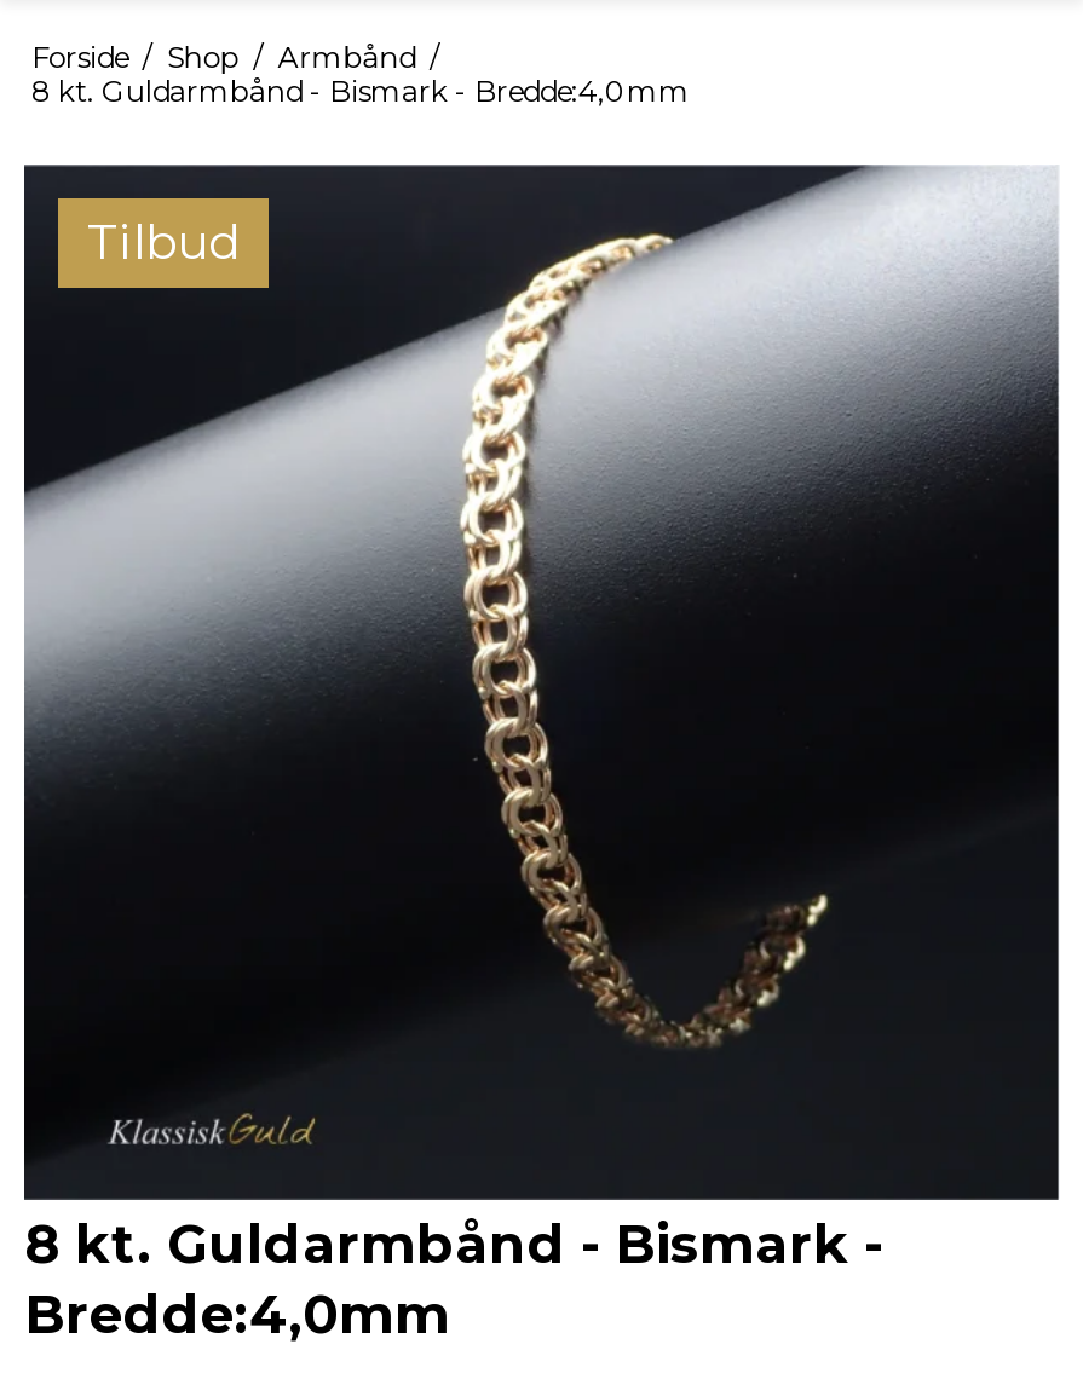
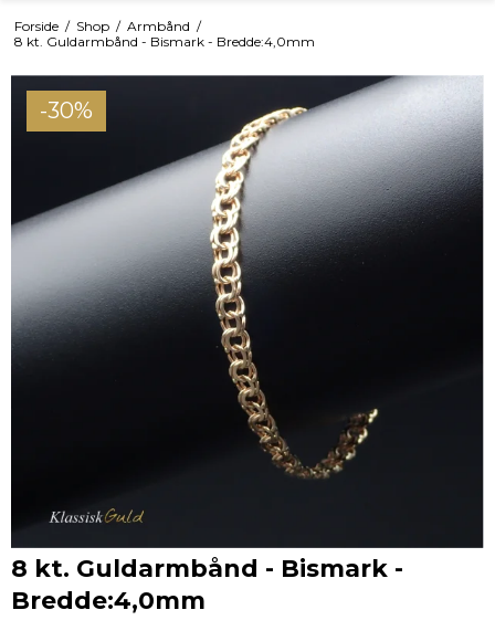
[87,212,240,270] Tilbud -> [40,97,93,124] -30%

